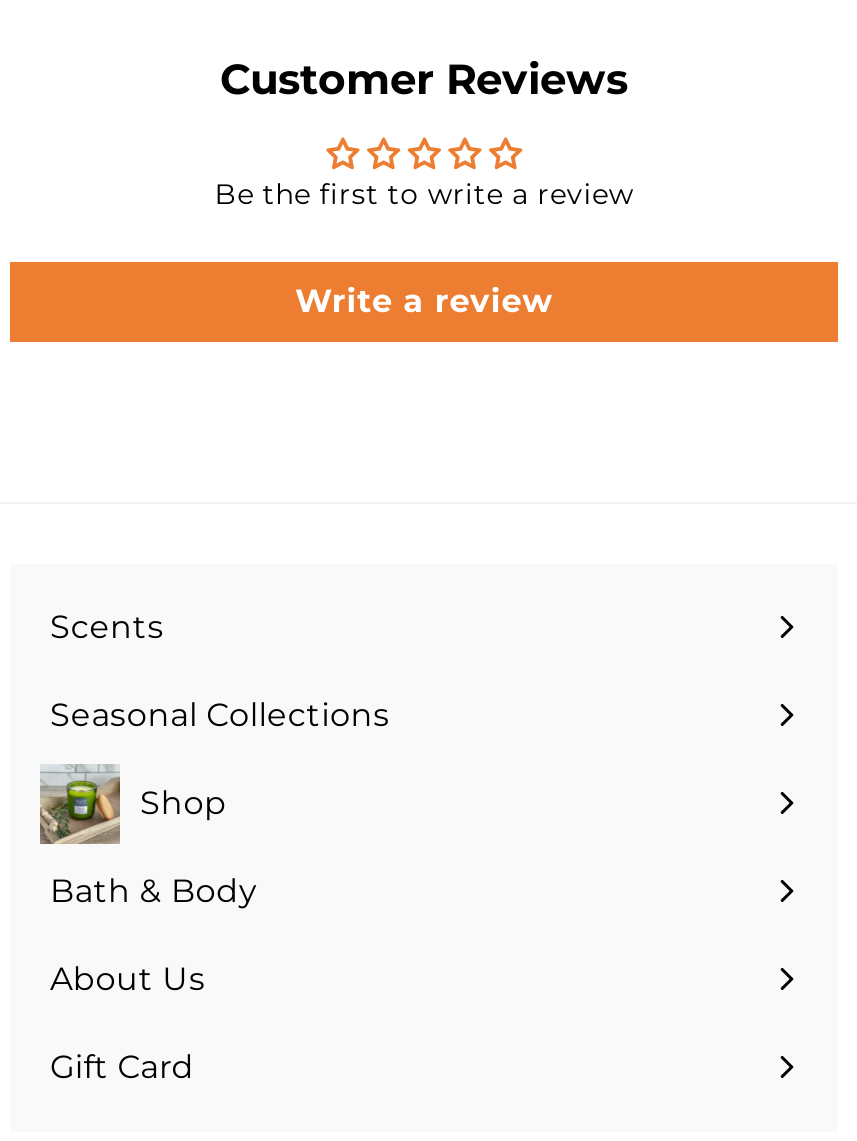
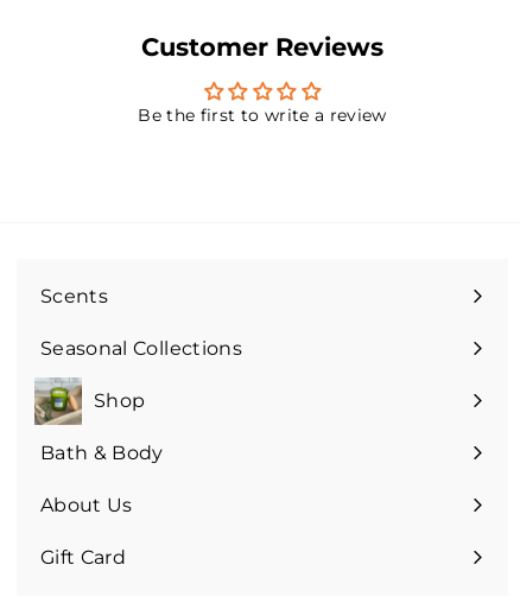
[295,281,553,319] Write a review -> none

